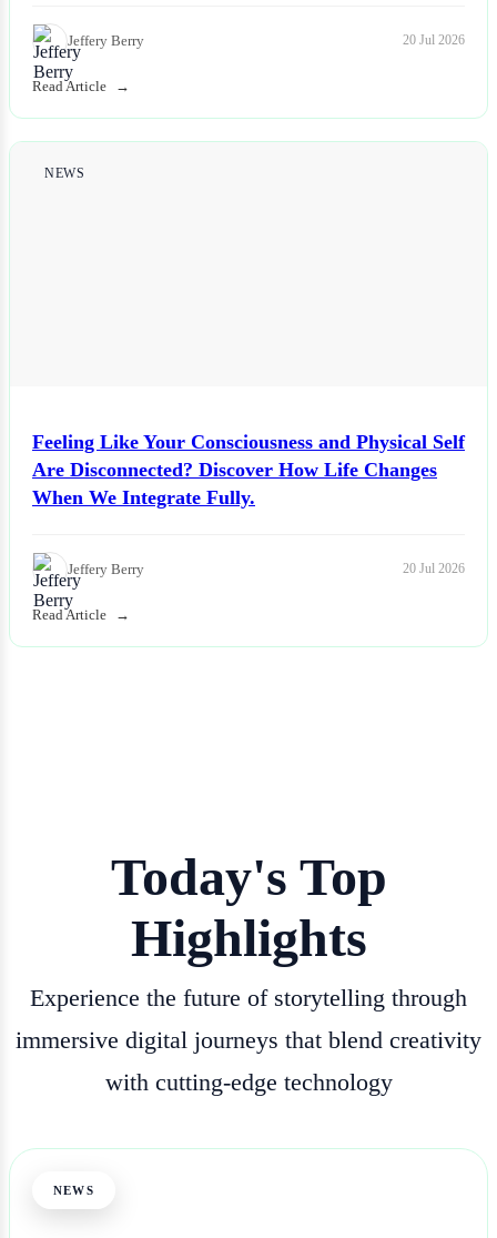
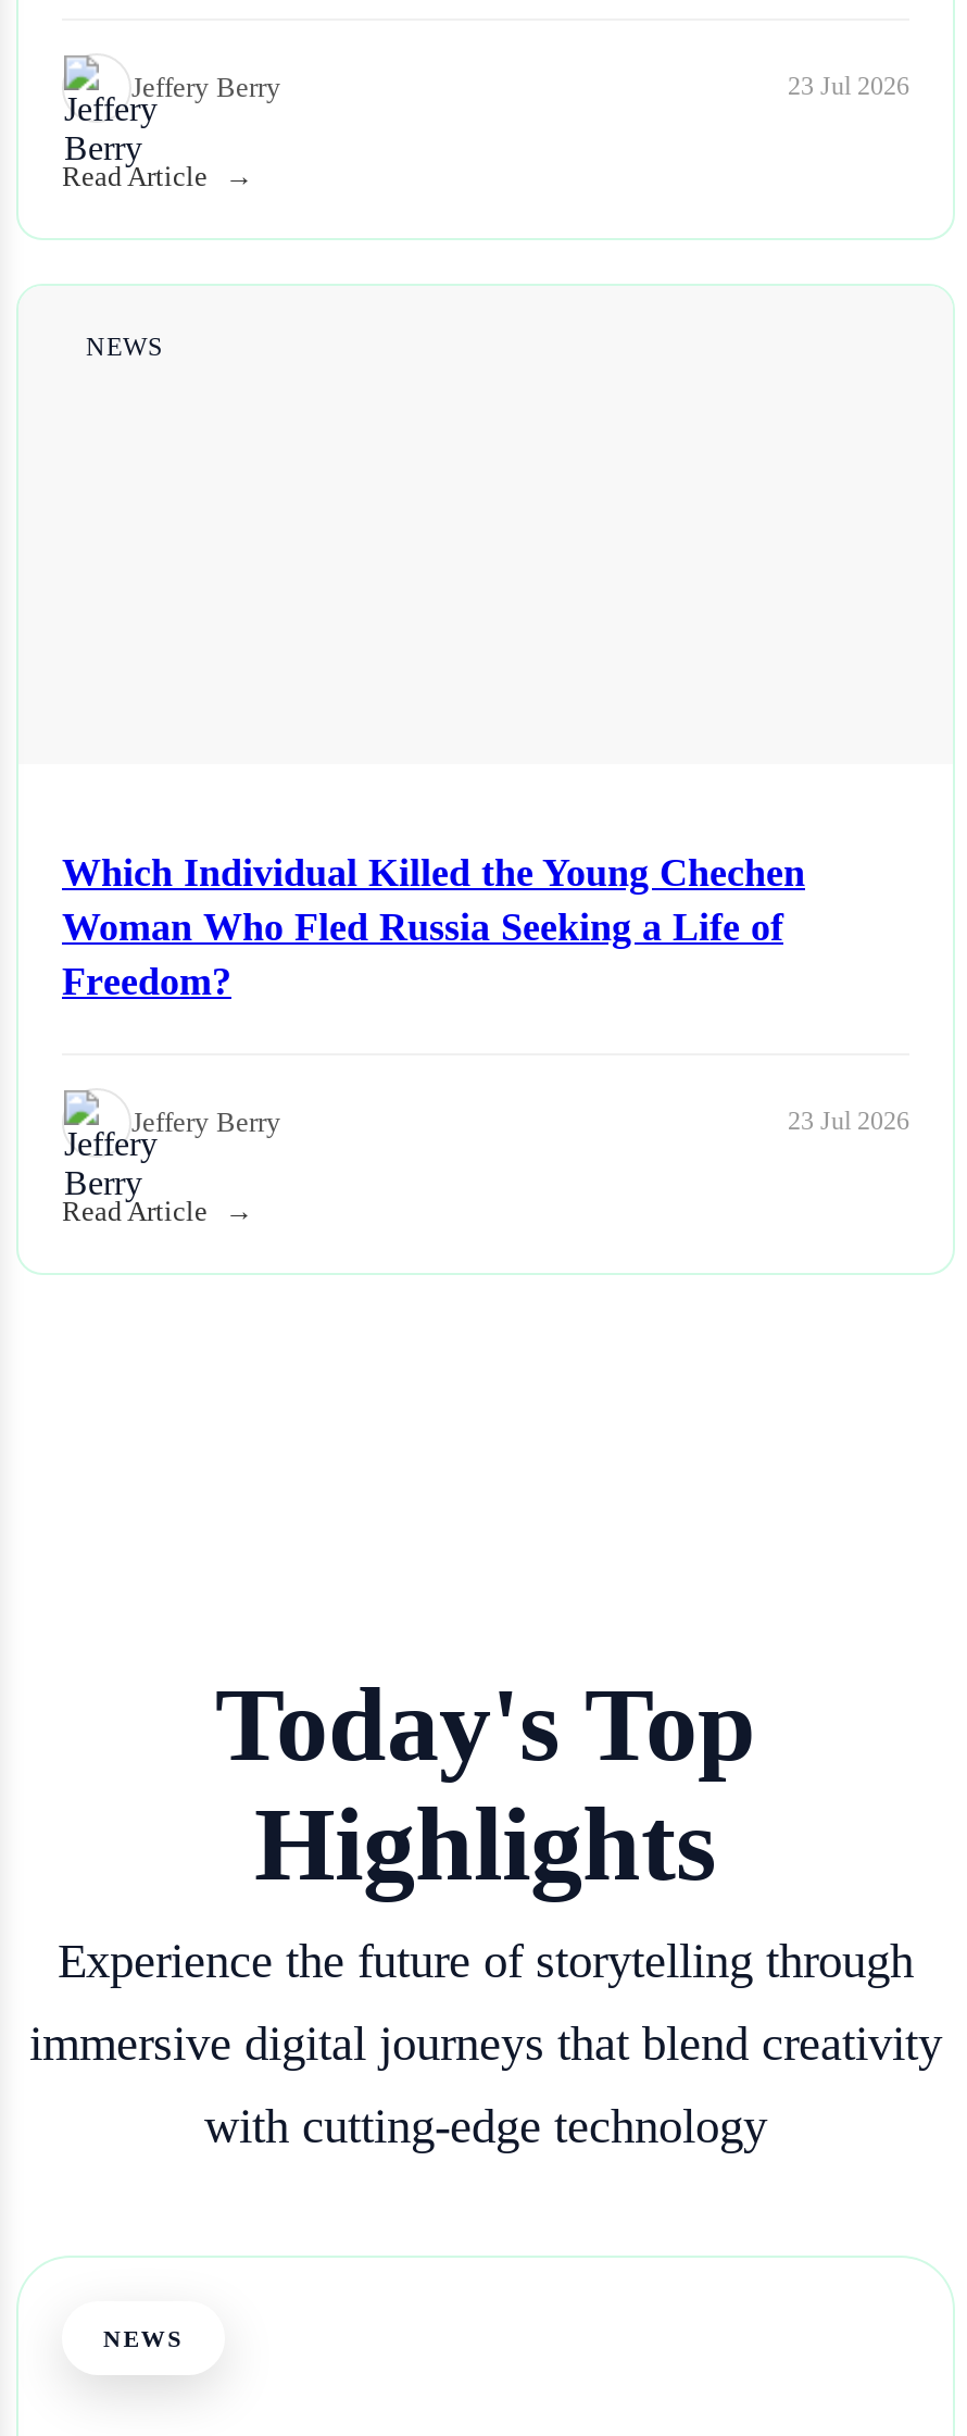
[403,32,465,48] 20 Jul 2026 -> [788,71,909,101] 23 Jul 2026
[32,430,465,508] Feeling Like Your Consciousness and Physical Self | Are Disconnected? Discover How Life Changes | When We Integrate Fully. -> [62,850,805,1002] Which Individual Killed the Young Chechen | Woman Who Fled Russia Seeking a Life of | Freedom?
[403,561,465,576] 20 Jul 2026 -> [788,1106,909,1136] 23 Jul 2026

